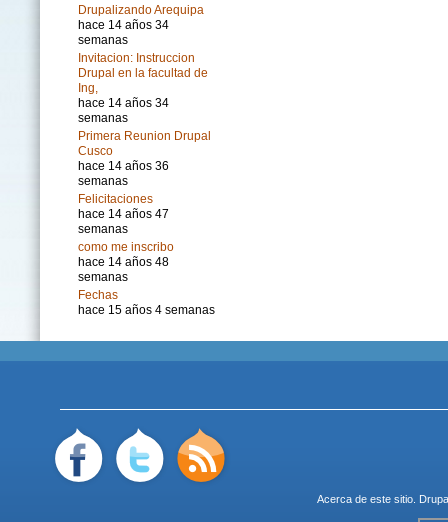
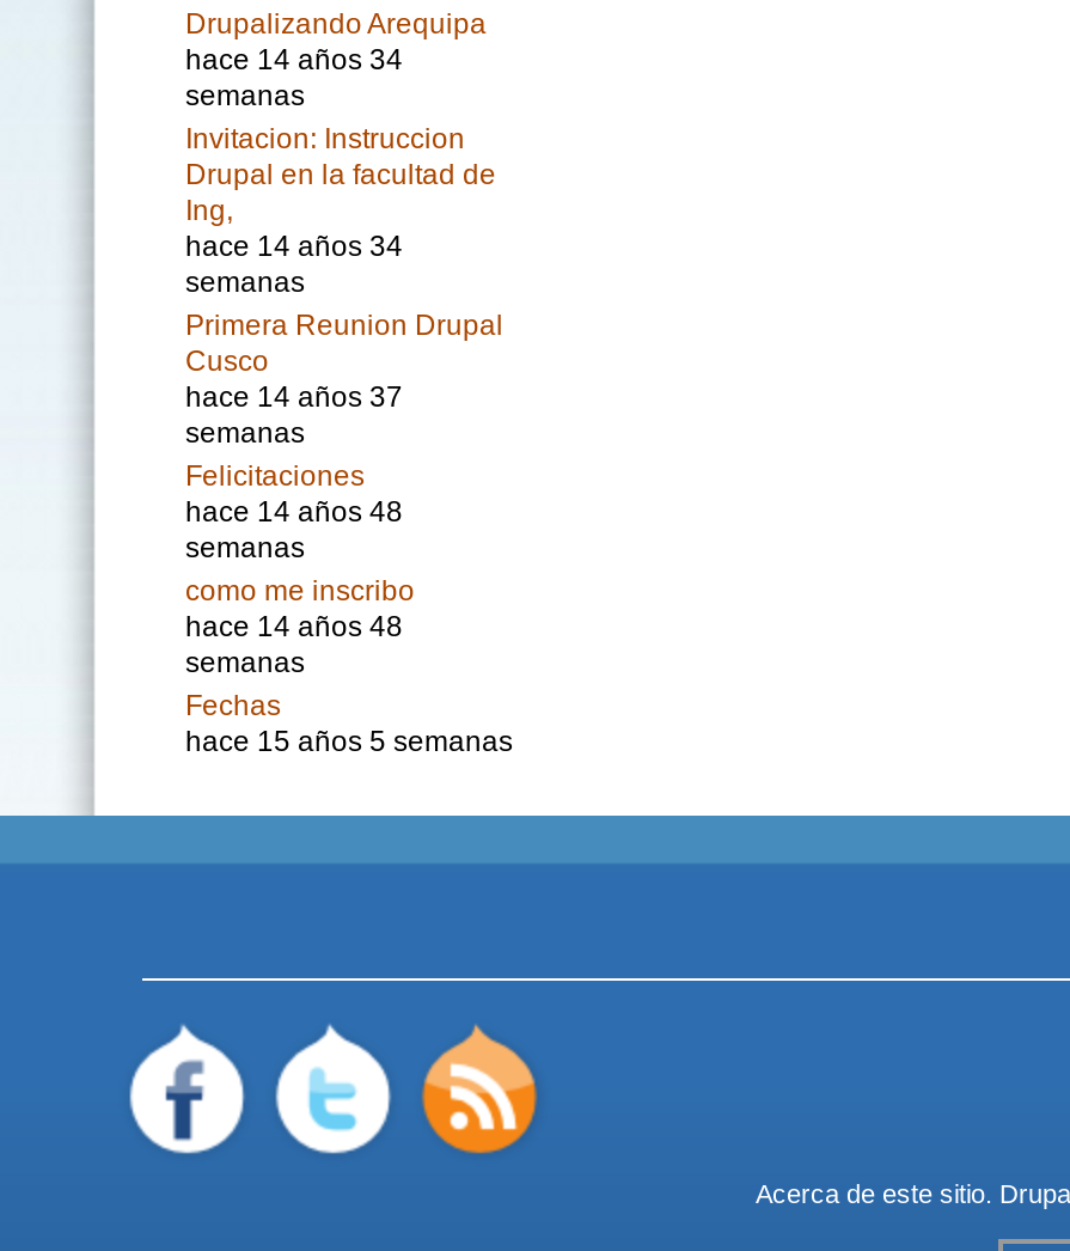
[78,159,169,173] hace 14 años 36 -> [185,380,403,414] hace 14 años 37
[78,207,169,221] hace 14 años 47 -> [185,495,403,529] hace 14 años 48
[78,303,215,317] hace 15 años 4 semanas -> [185,725,513,758] hace 15 años 5 semanas

